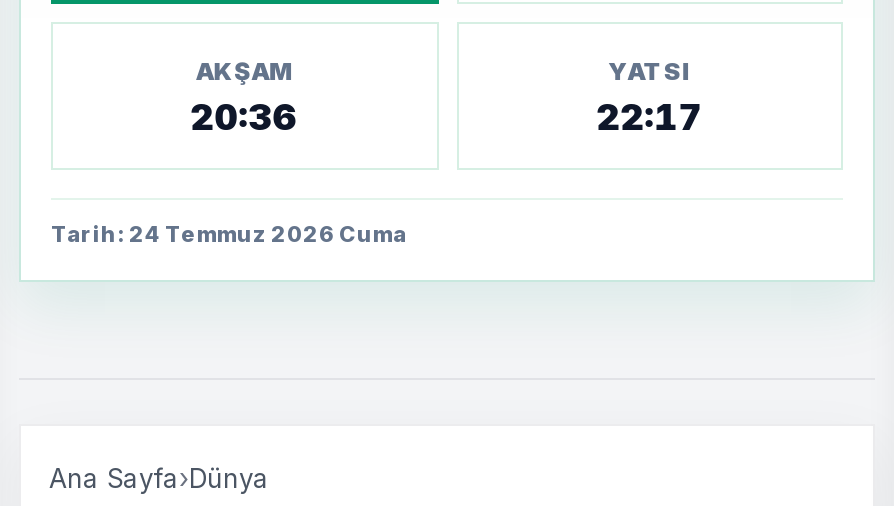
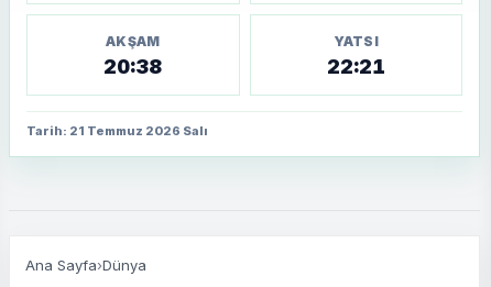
[191,97,299,139] 20:36 -> [104,55,162,78] 20:38
[597,97,703,139] 22:17 -> [327,55,385,78] 22:21
[51,221,407,249] Tarih: 24 Temmuz 2026 Cuma -> [26,123,208,139] Tarih: 21 Temmuz 2026 Salı

